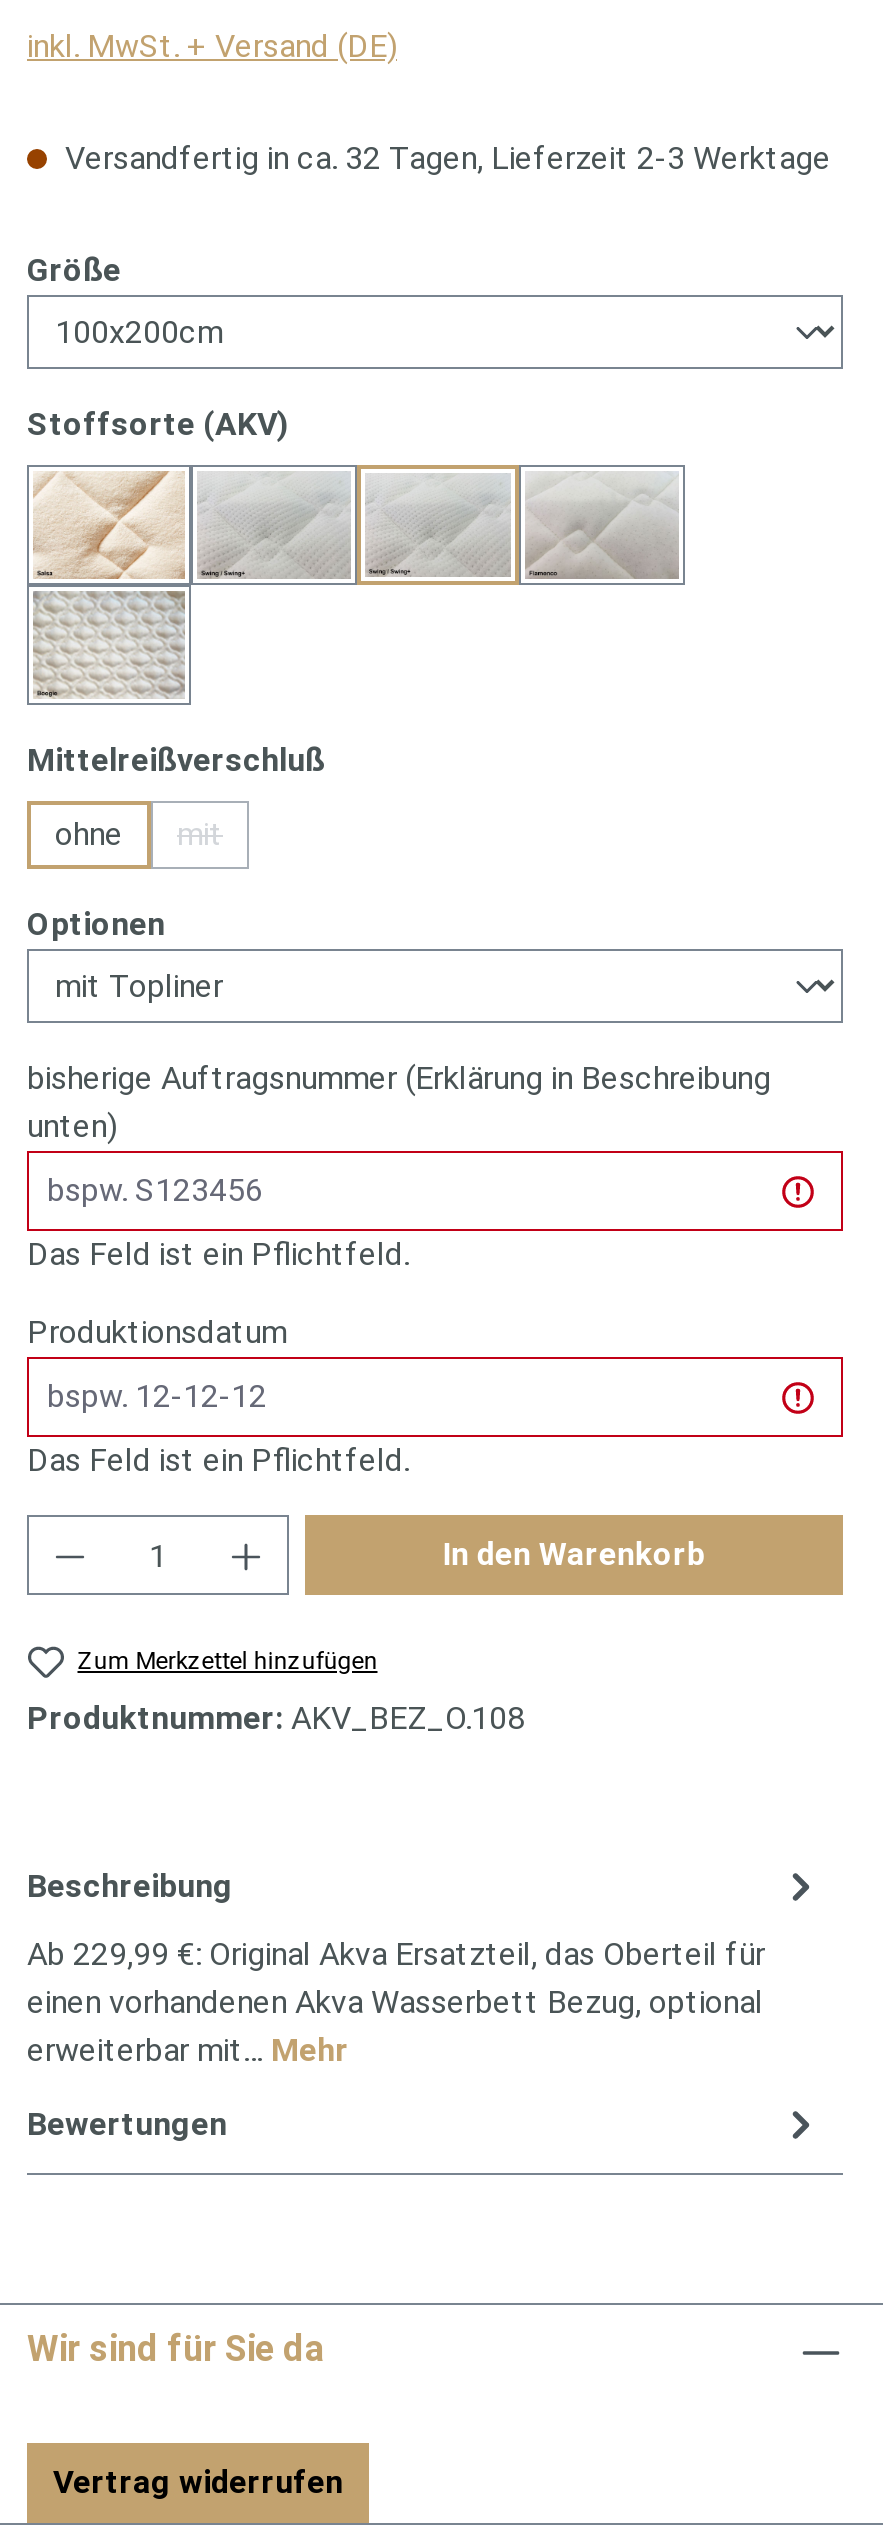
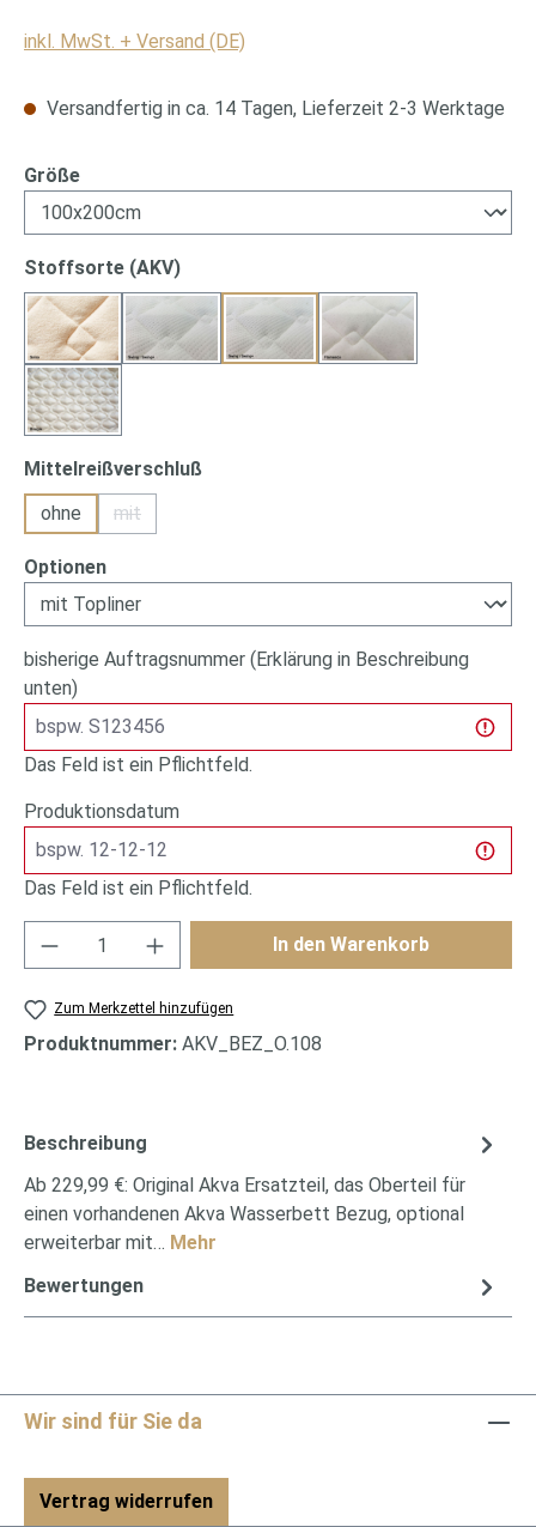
[57,139,831,177] Versandfertig in ca. 32 Tagen, Lieferzeit 2-3 Werktage -> [42,97,505,120] Versandfertig in ca. 14 Tagen, Lieferzeit 2-3 Werktage

